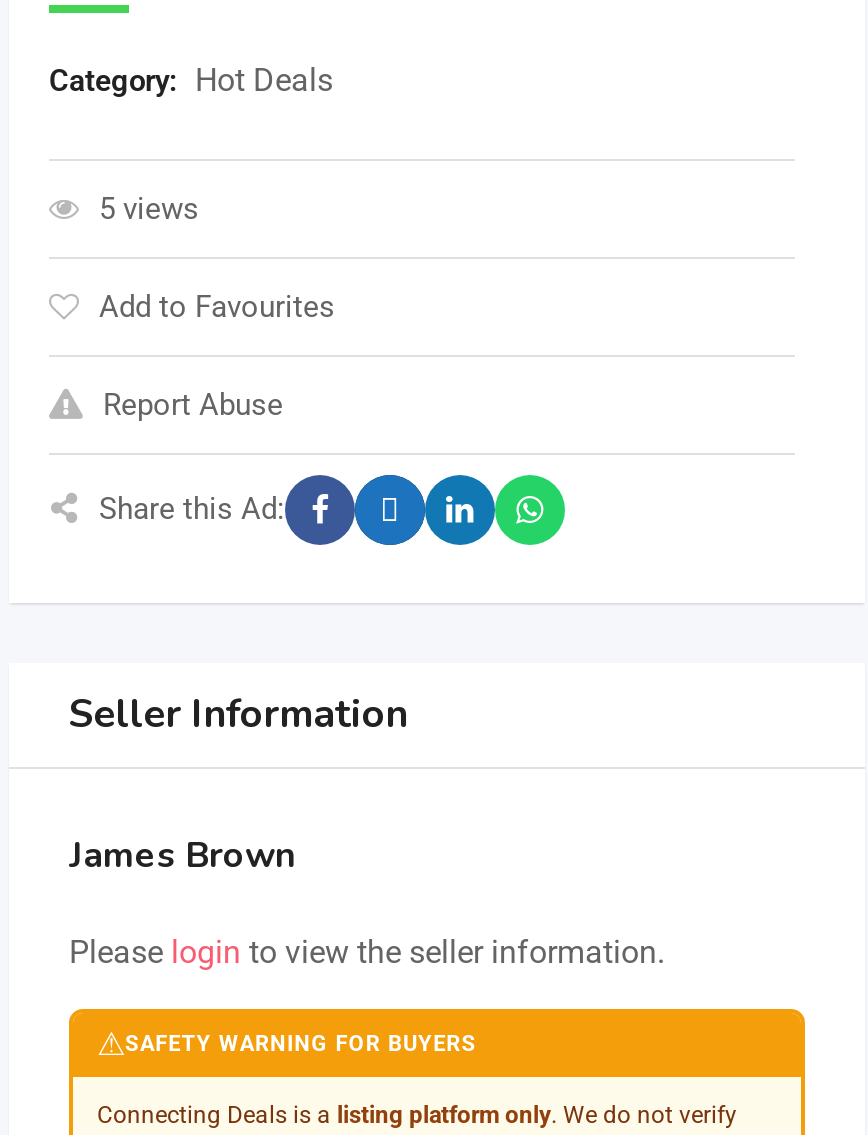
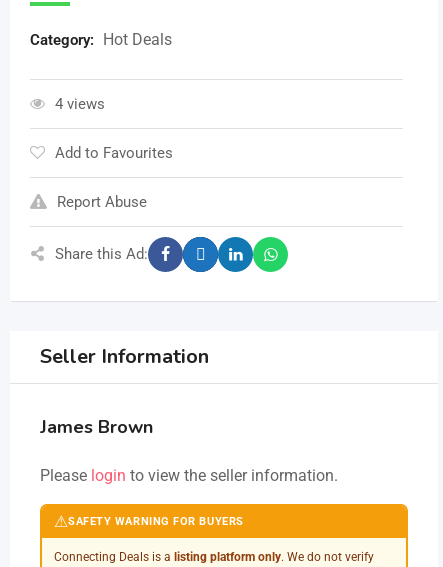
[99,191,199,227] 5 views -> [55,95,105,113] 4 views

